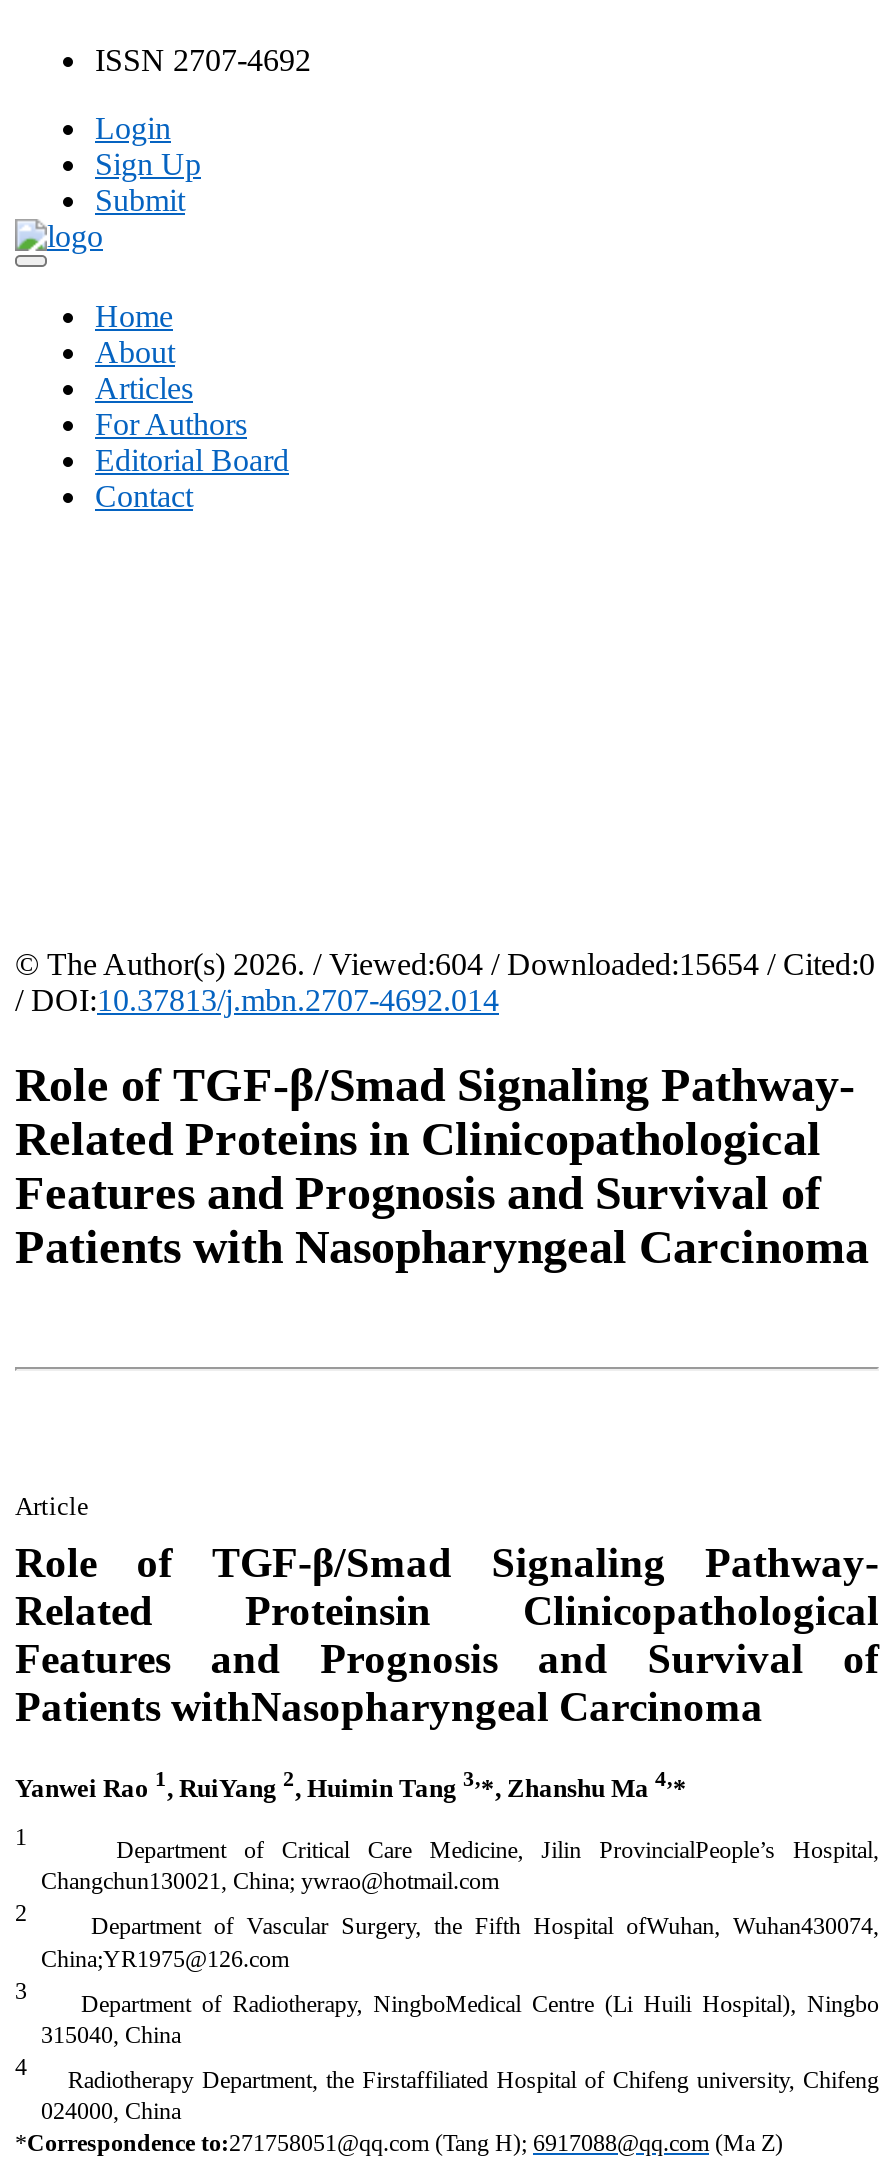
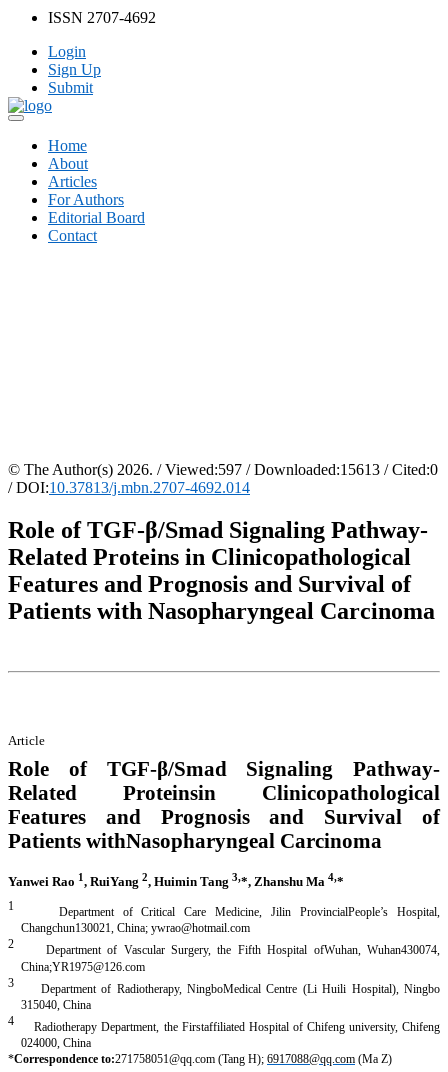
[15,947,875,981] © The Author(s) 2026. / Viewed:604 / Downloaded:15654 / Cited:0 -> [8,461,438,478] © The Author(s) 2026. / Viewed:597 / Downloaded:15613 / Cited:0

